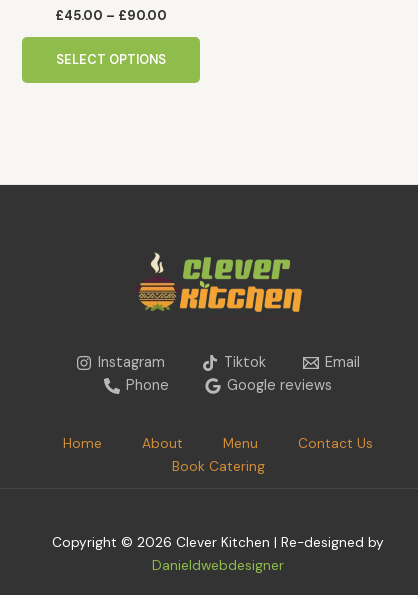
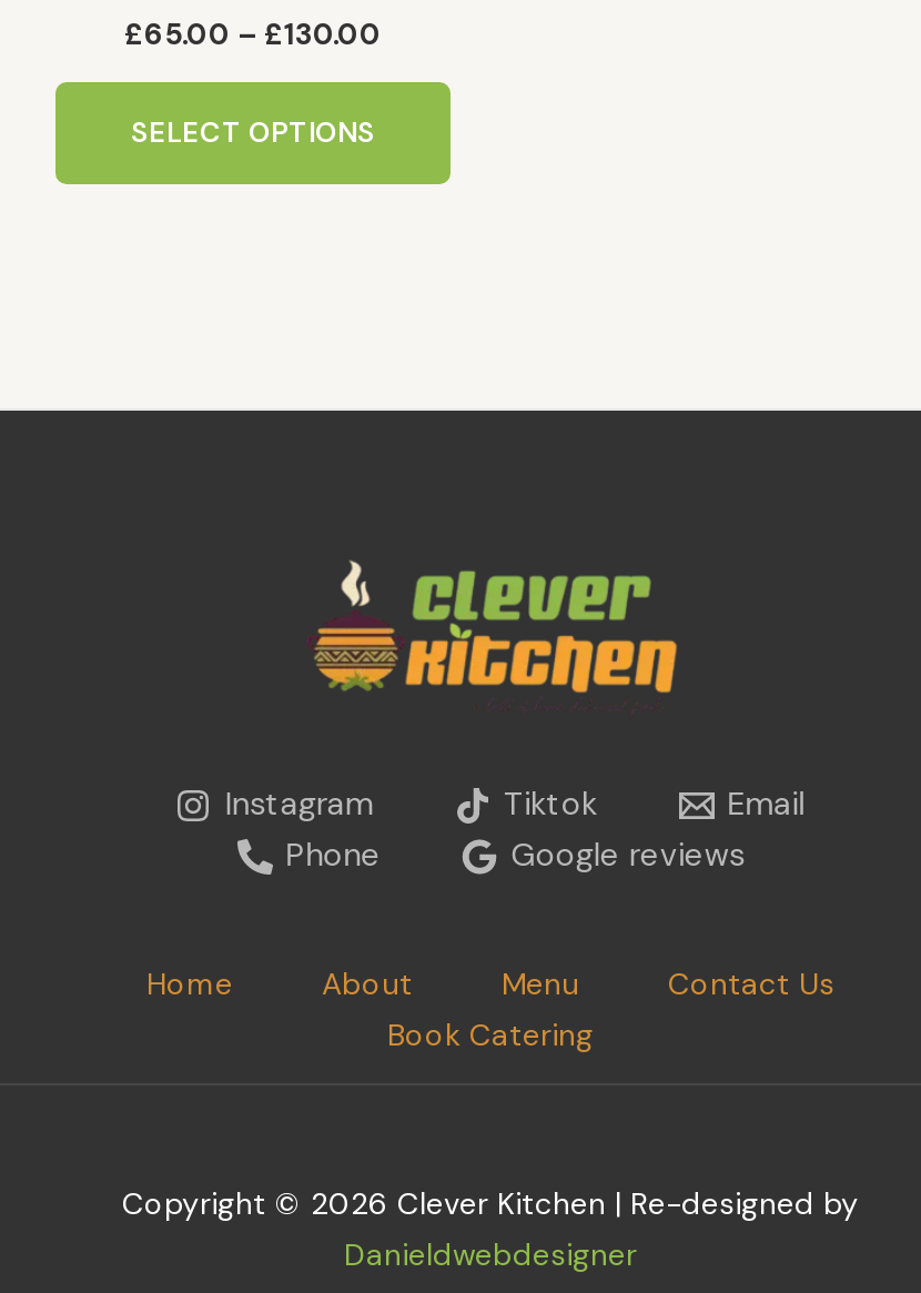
[55,7,167,24] £45.00 – £90.00 -> [124,15,382,53] £65.00 – £130.00

